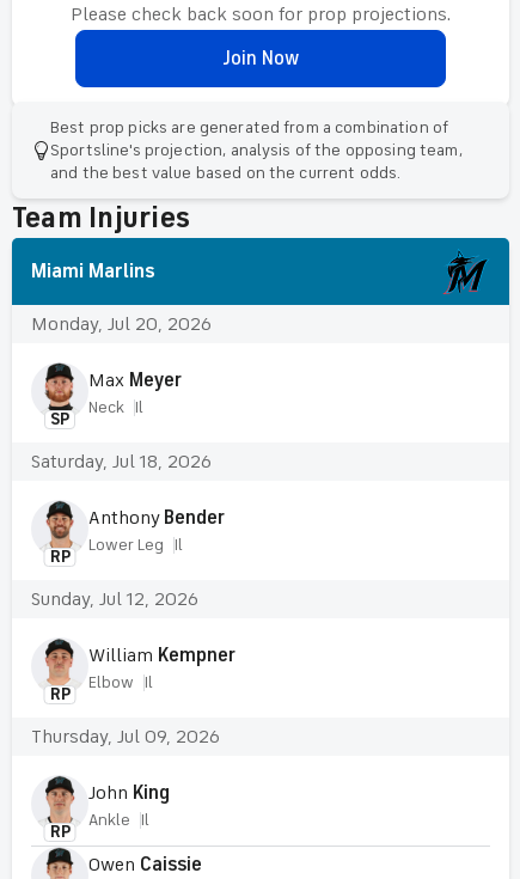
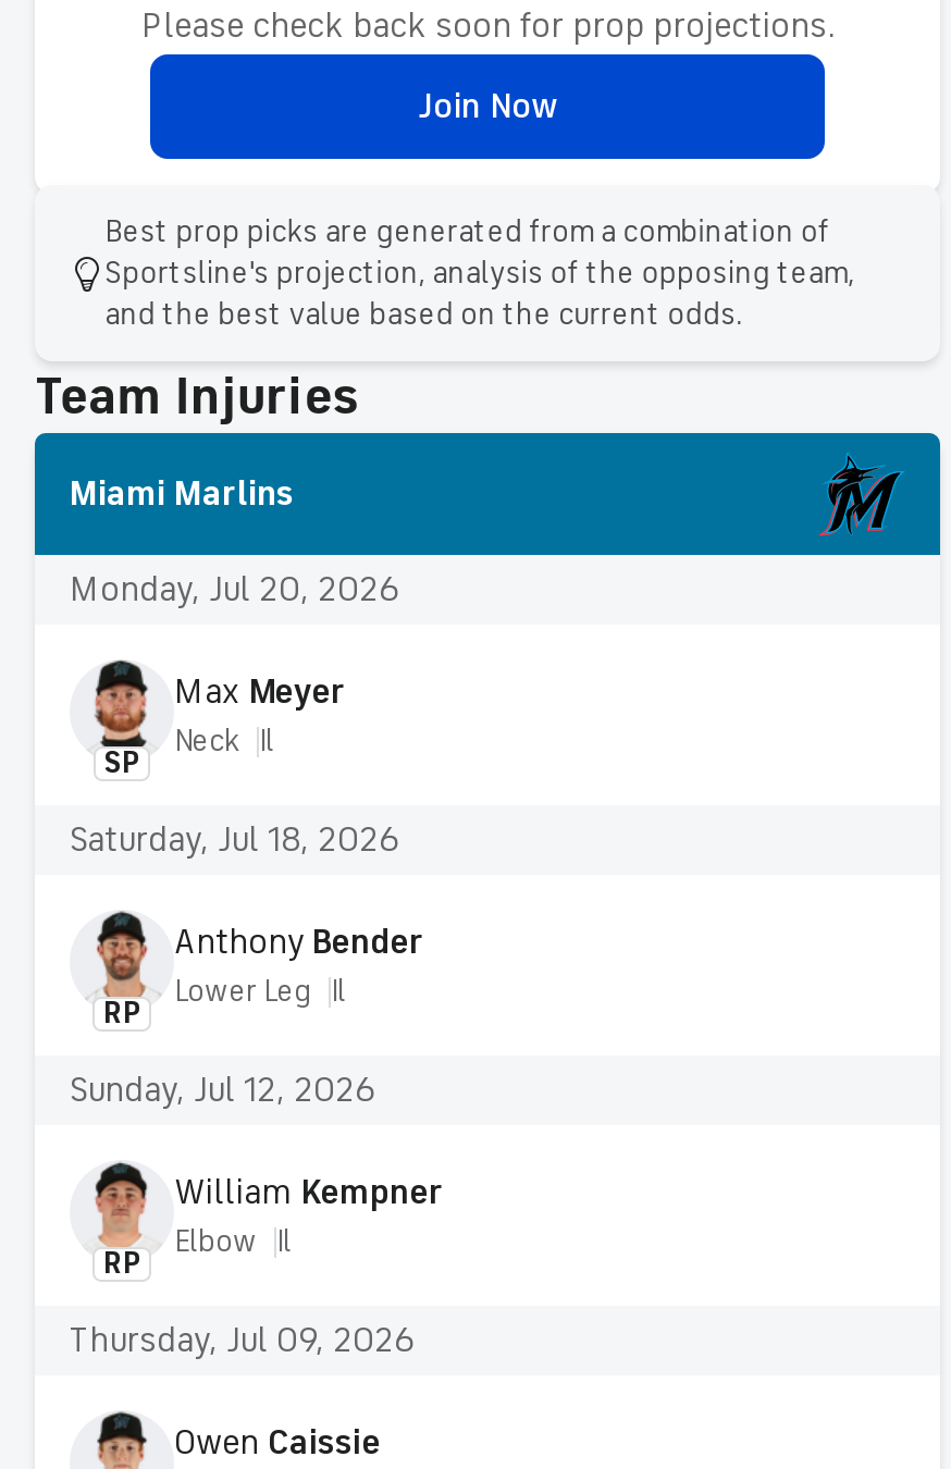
[88,781,170,830] John King | Ankle Il -> none
[50,822,70,842] RP -> none

